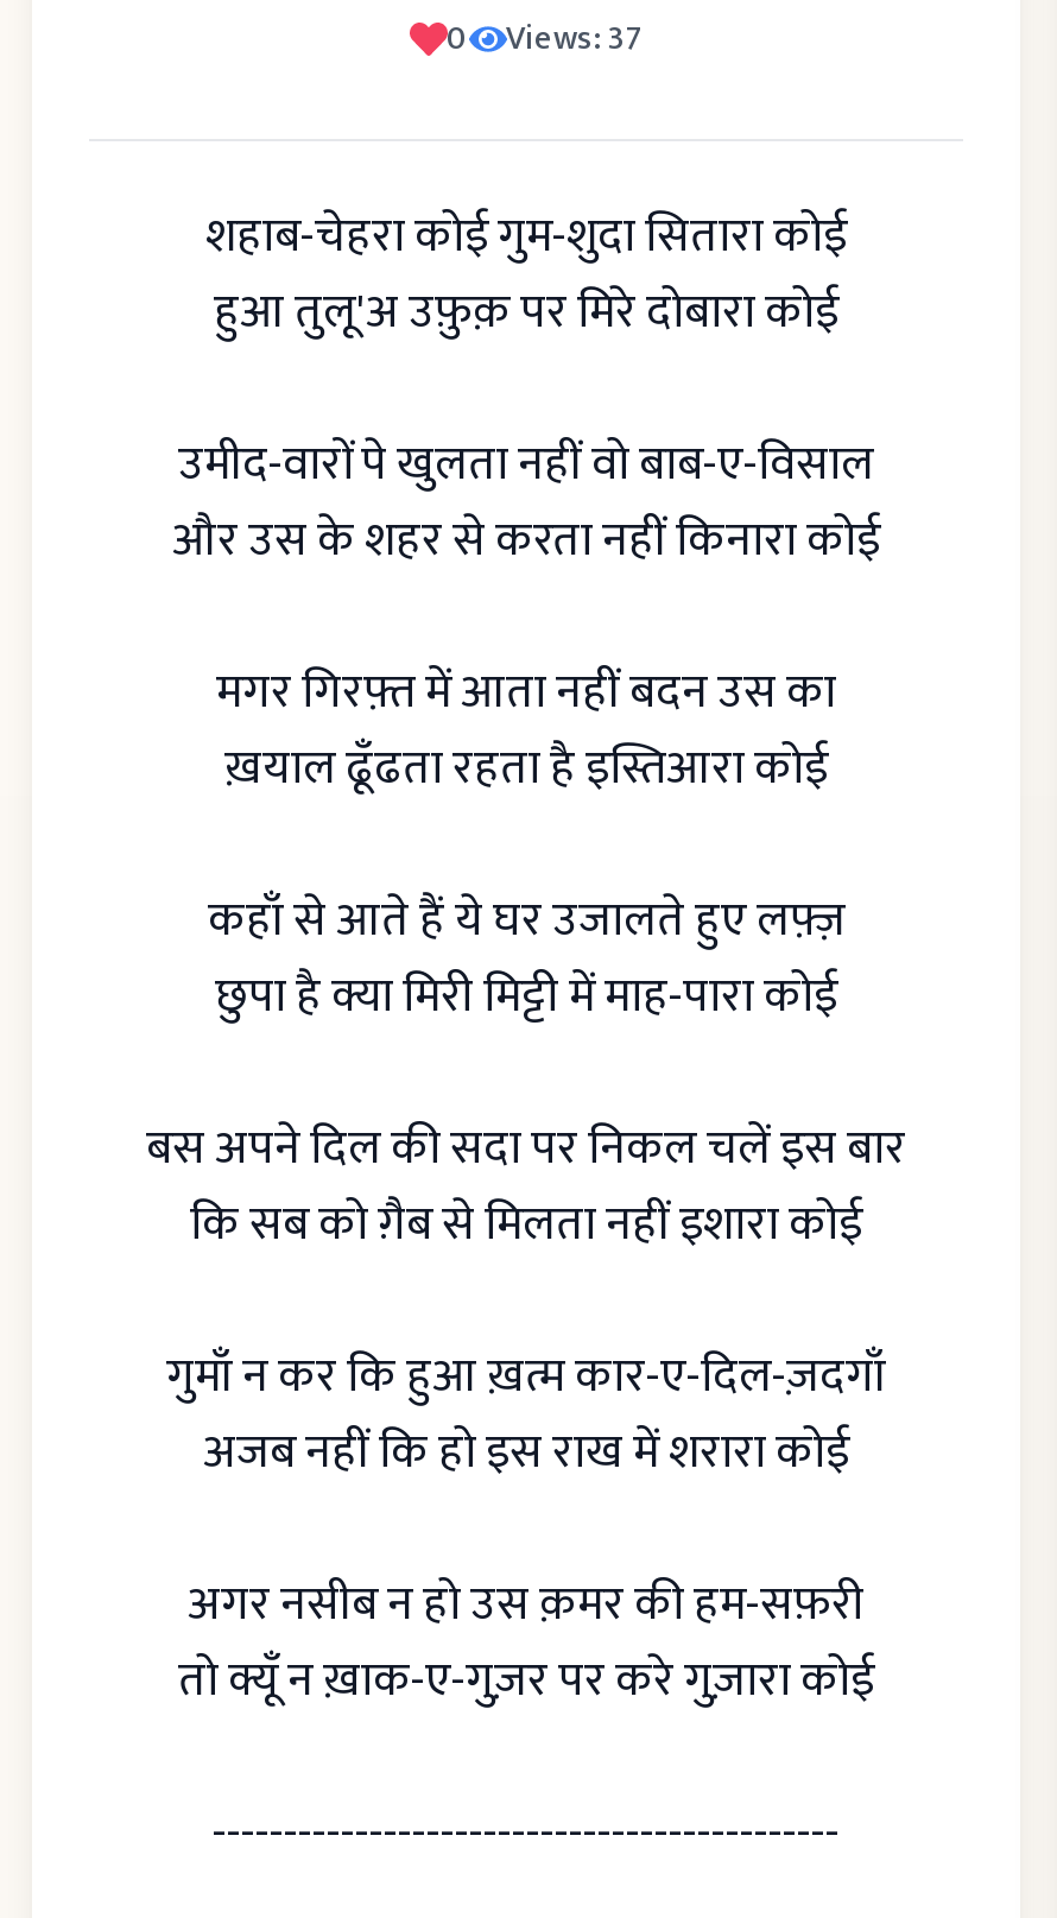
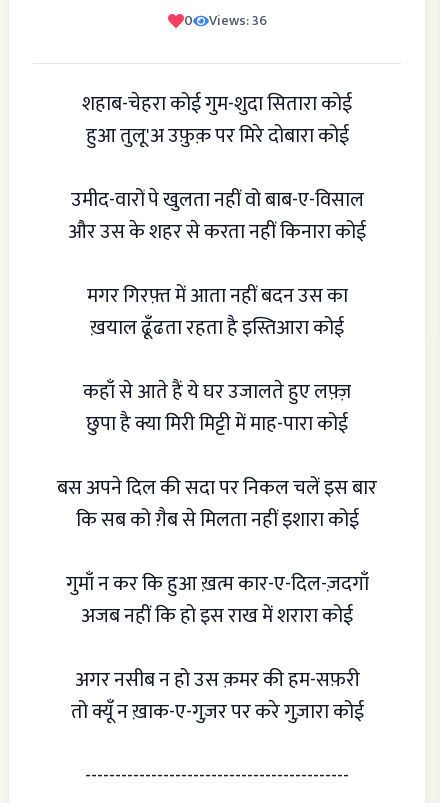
[506,11,644,65] Views: 37 -> [208,9,266,32] Views: 36

